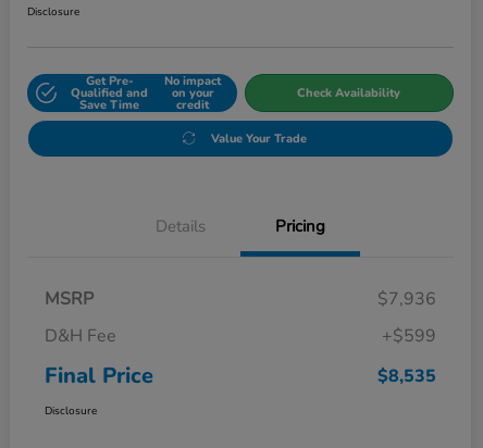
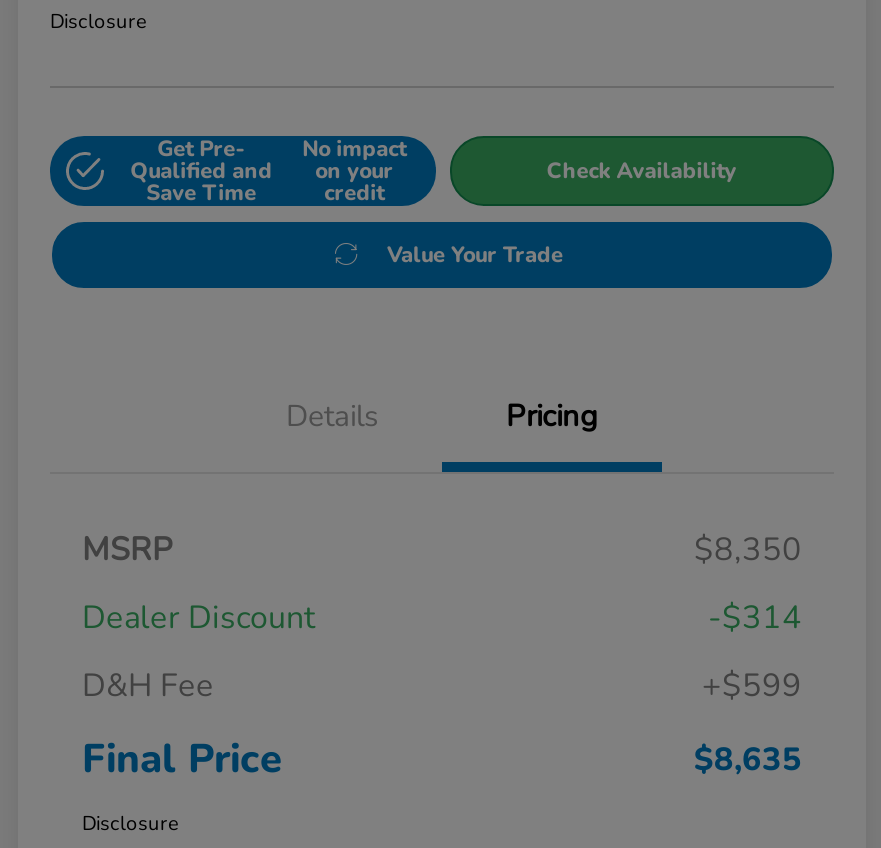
[377,287,436,311] $7,936 -> [82,528,802,640] $8,350 | Dealer Discount | -$314
[377,364,436,388] $8,535 -> [694,738,802,782] $8,635

